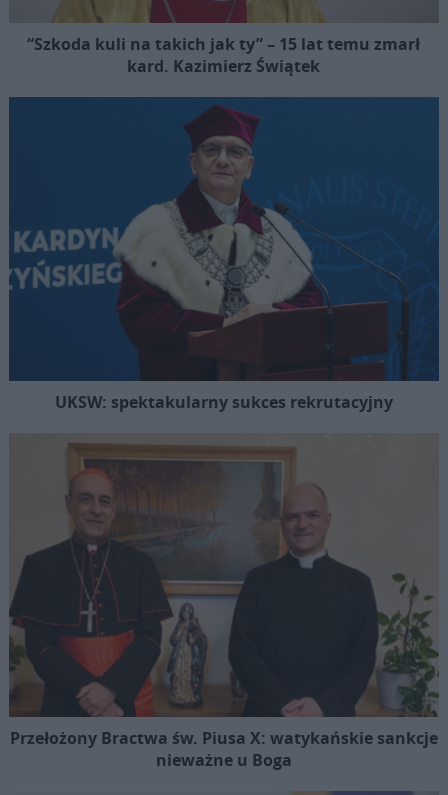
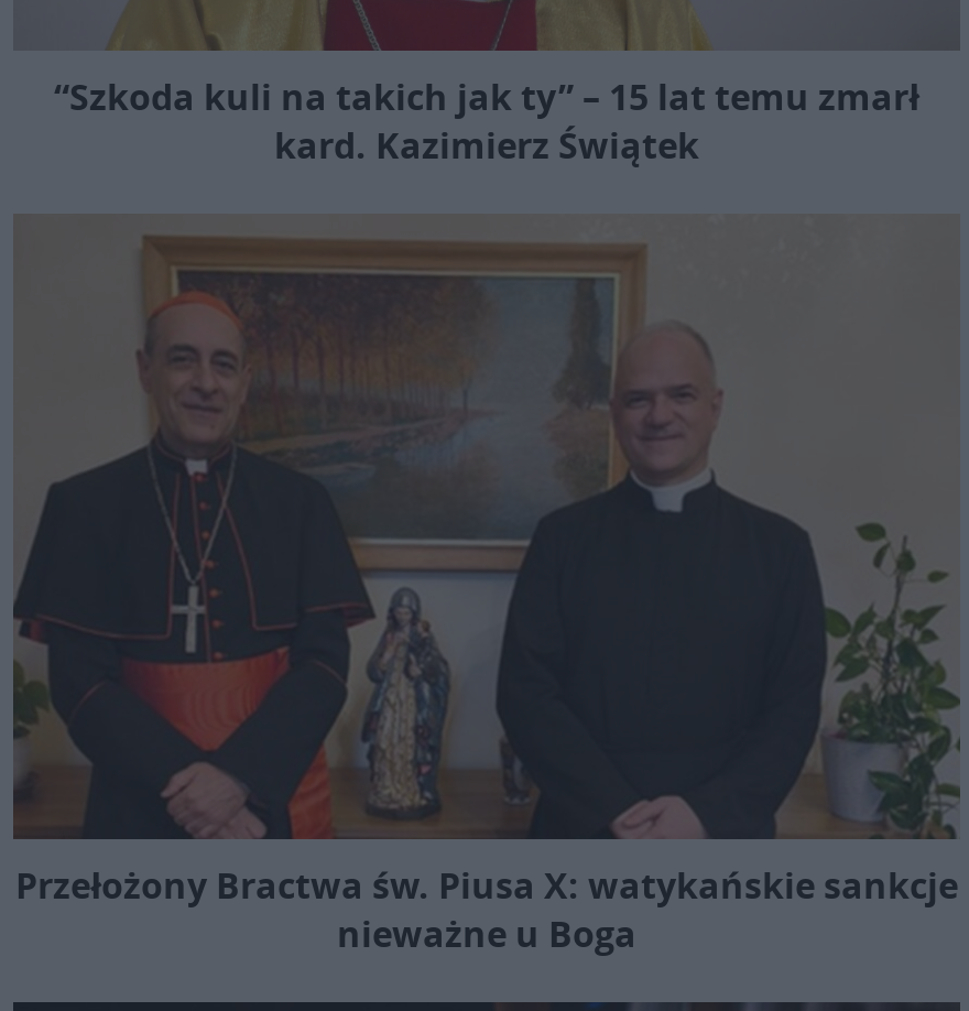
[9,96,440,413] [image] | UKSW: spektakularny sukces rekrutacyjny -> none

